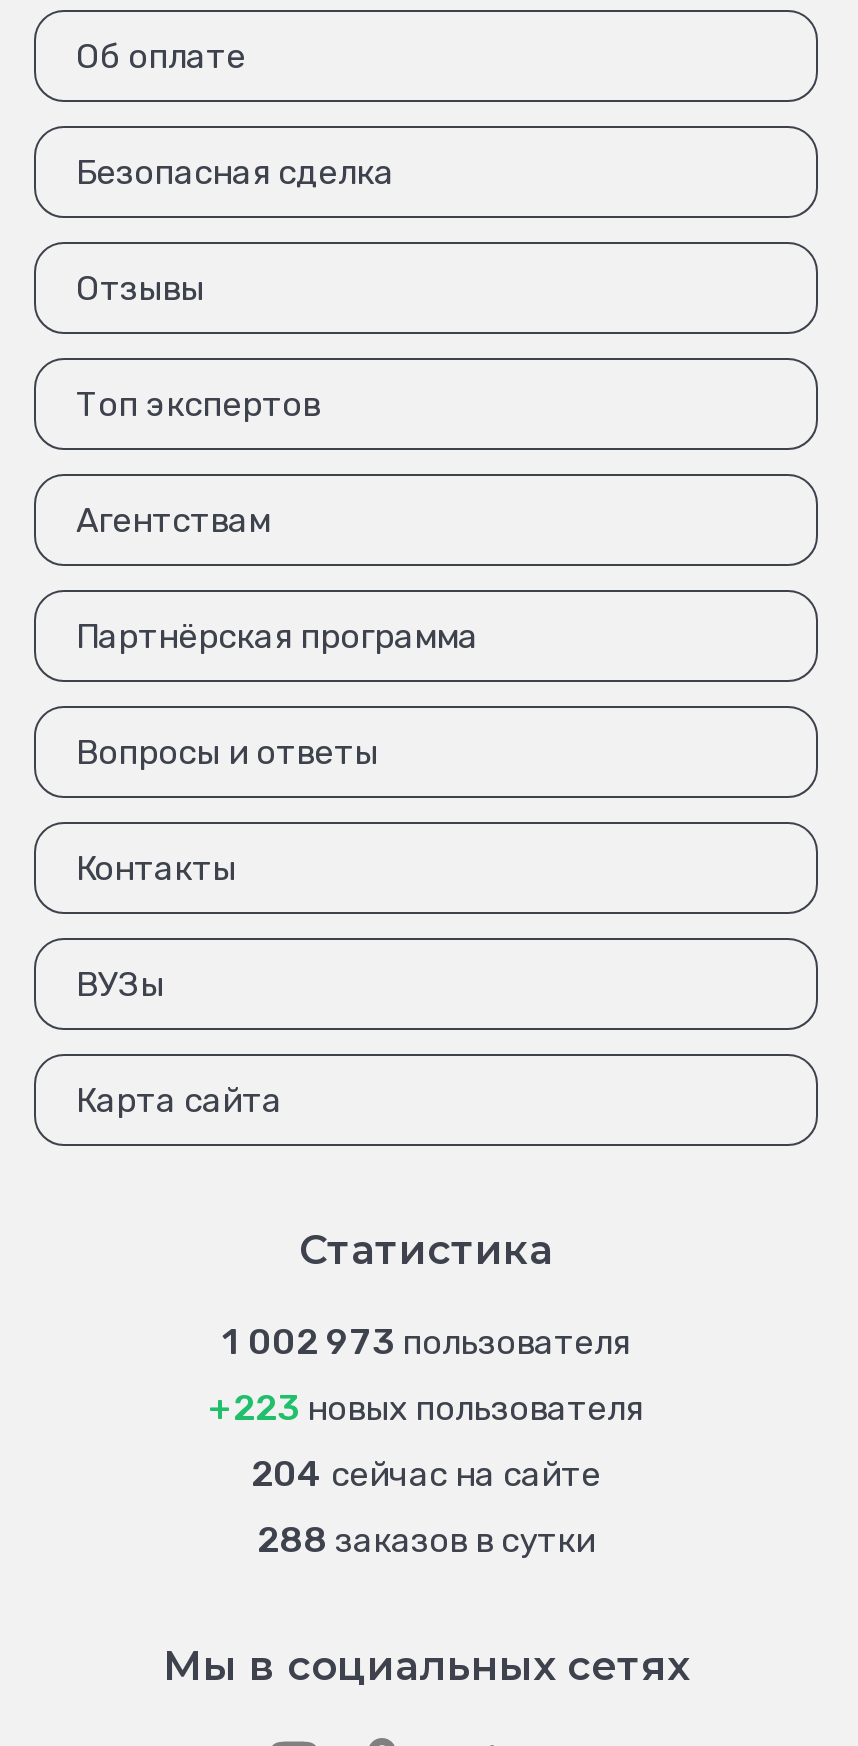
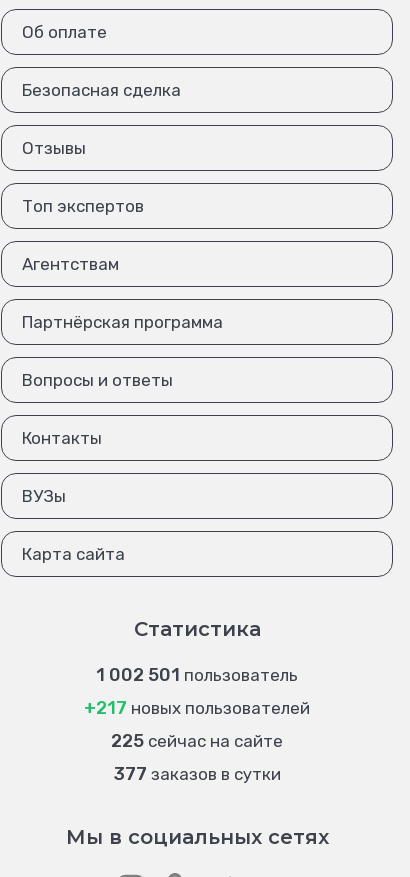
[222,1320,630,1364] 1 002 973 пользователя -> [96,664,298,686] 1 002 501 пользователь
[209,1386,643,1430] +223 новых пользователя -> [84,697,310,719] +217 новых пользователей
[251,1452,601,1496] 204 сейчас на сайте -> [111,730,283,752] 225 сейчас на сайте
[257,1518,595,1562] 288 заказов в сутки -> [113,763,280,785] 377 заказов в сутки

